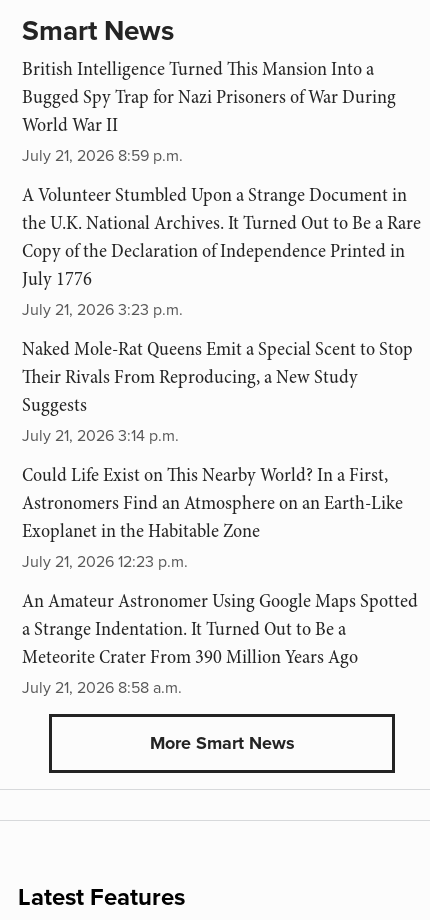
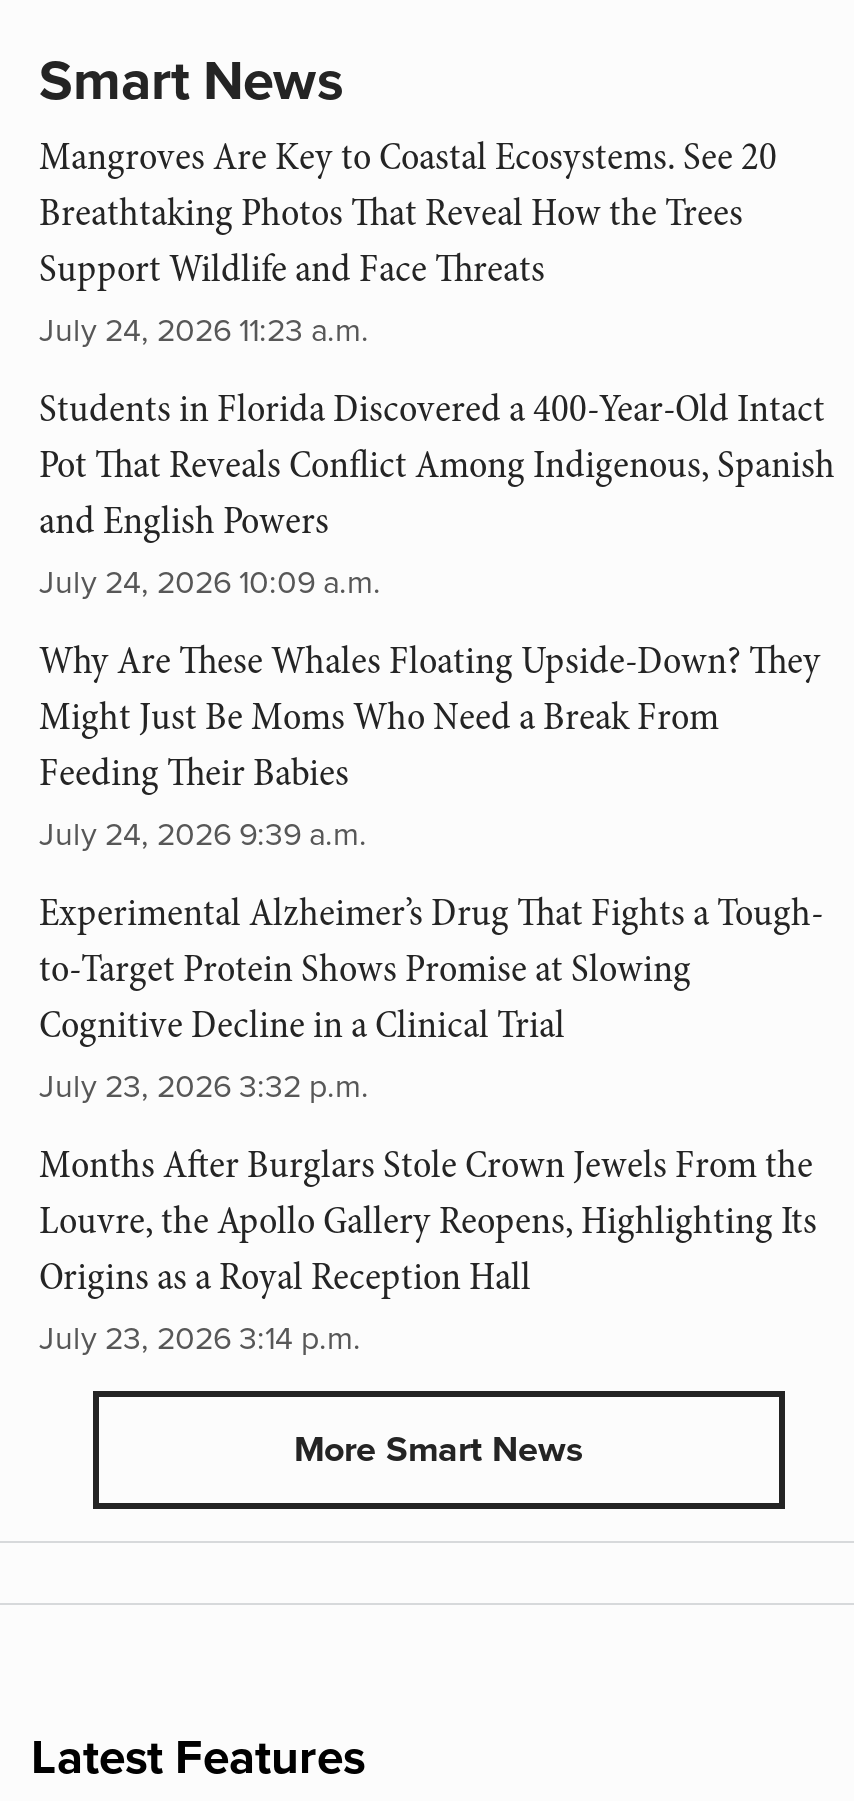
[22,56,396,166] British Intelligence Turned This Mansion Into a | Bugged Spy Trap for Nazi Prisoners of War During | World War II | July 21, 2026 8:59 p.m. -> [39,131,777,351] Mangroves Are Key to Coastal Ecosystems. See 20 | Breathtaking Photos That Reveal How the Trees | Support Wildlife and Face Threats | July 24, 2026 11:23 a.m.
[22,182,421,320] A Volunteer Stumbled Upon a Strange Document in | the U.K. National Archives. It Turned Out to Be a Rare | Copy of the Declaration of Independence Printed in | July 1776 | July 21, 2026 3:23 p.m. -> [39,383,835,603] Students in Florida Discovered a 400-Year-Old Intact | Pot That Reveals Conflict Among Indigenous, Spanish | and English Powers | July 24, 2026 10:09 a.m.
[22,336,413,446] Naked Mole-Rat Queens Emit a Special Scent to Stop | Their Rivals From Reproducing, a New Study | Suggests | July 21, 2026 3:14 p.m. -> [39,635,821,855] Why Are These Whales Floating Upside-Down? They | Might Just Be Moms Who Need a Break From | Feeding Their Babies | July 24, 2026 9:39 a.m.
[22,462,403,572] Could Life Exist on This Nearby World? In a First, | Astronomers Find an Atmosphere on an Earth-Like | Exoplanet in the Habitable Zone | July 21, 2026 12:23 p.m. -> [39,887,823,1107] Experimental Alzheimer’s Drug That Fights a Tough- | to-Target Protein Shows Promise at Slowing | Cognitive Decline in a Clinical Trial | July 23, 2026 3:32 p.m.
[22,588,418,698] An Amateur Astronomer Using Google Maps Spotted | a Strange Indentation. It Turned Out to Be a | Meteorite Crater From 390 Million Years Ago | July 21, 2026 8:58 a.m. -> [39,1139,817,1359] Months After Burglars Stole Crown Jewels From the | Louvre, the Apollo Gallery Reopens, Highlighting Its | Origins as a Royal Reception Hall | July 23, 2026 3:14 p.m.

